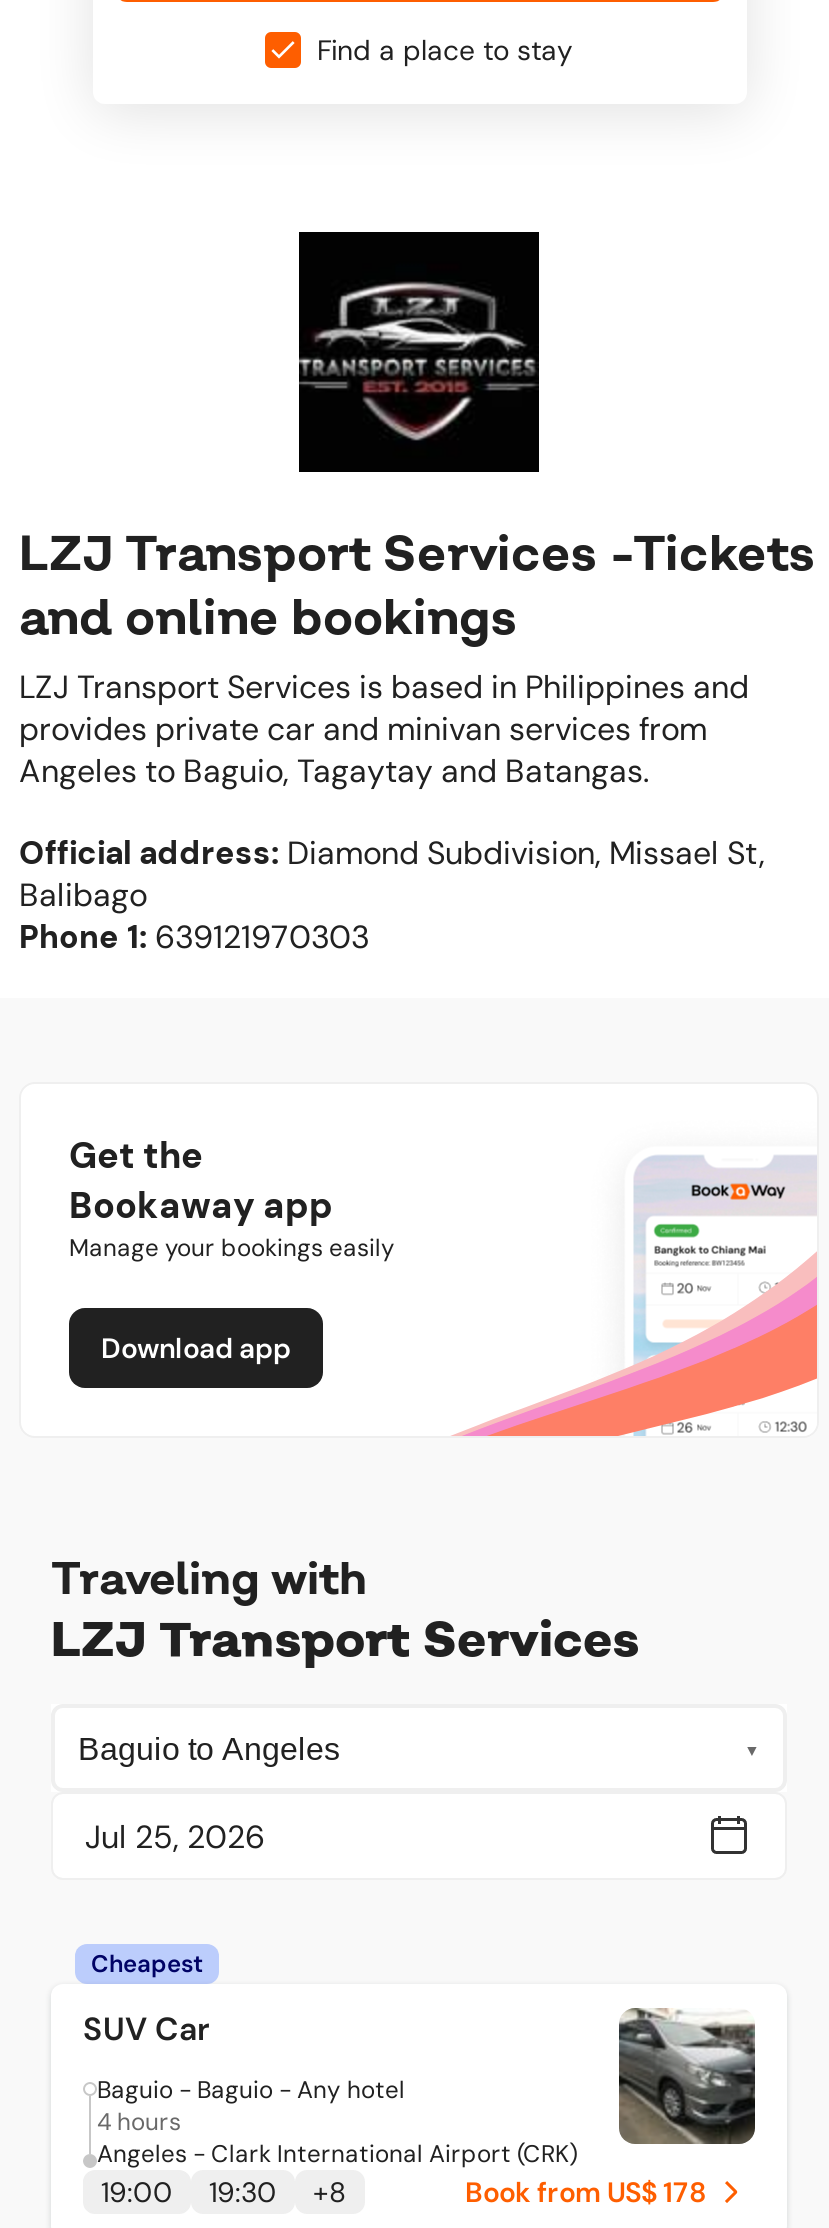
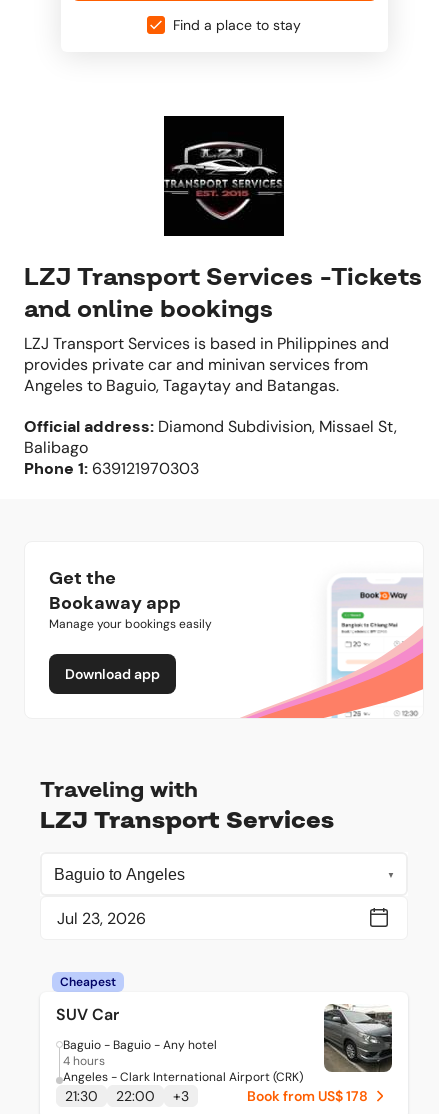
[101,2174,173,2210] 19:00 -> [65,1087,98,1105] 21:30
[209,2174,277,2210] 19:30 -> [116,1087,155,1105] 22:00
[313,2174,347,2210] +8 -> [173,1087,189,1105] +3

